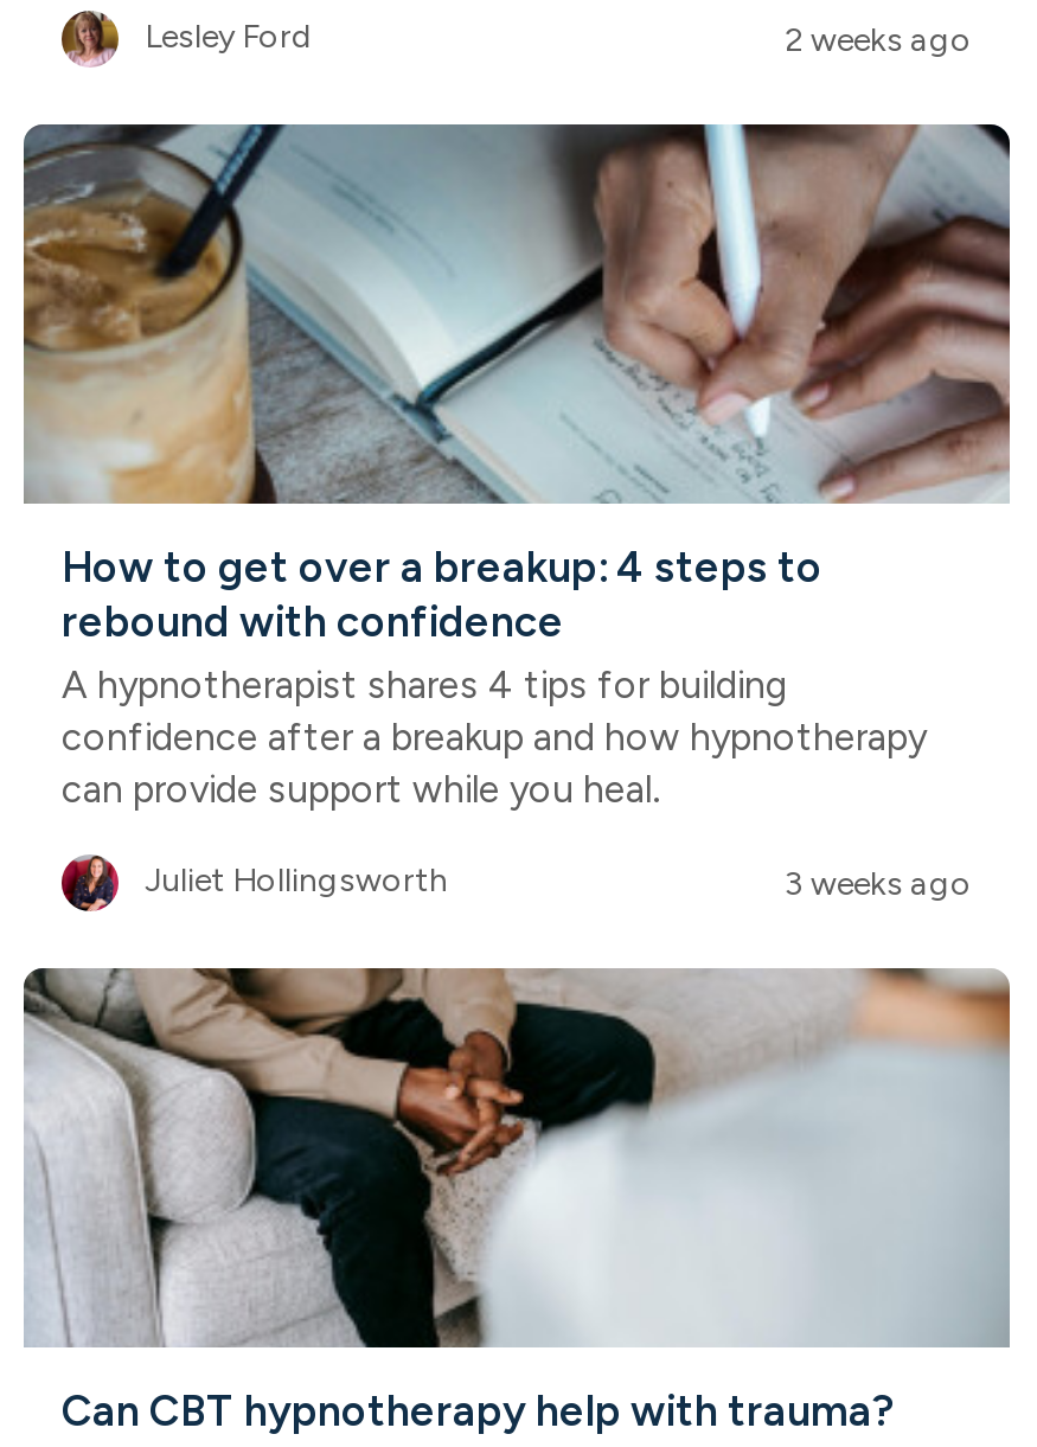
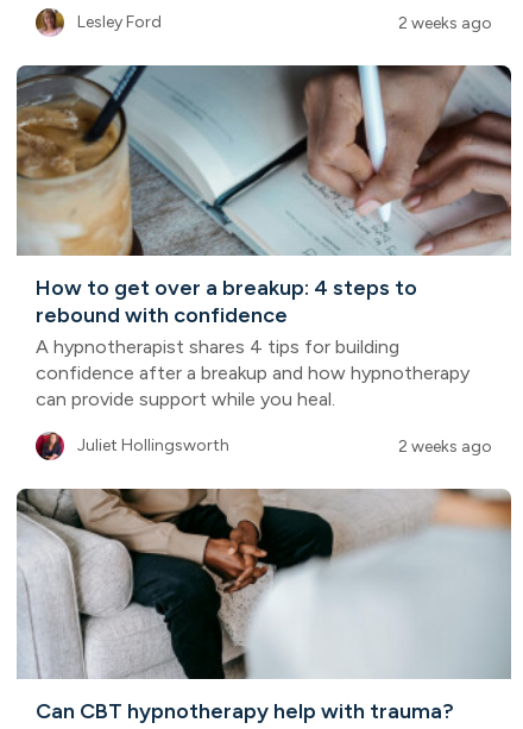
[785,863,972,903] 3 weeks ago -> [398,436,492,456] 2 weeks ago

